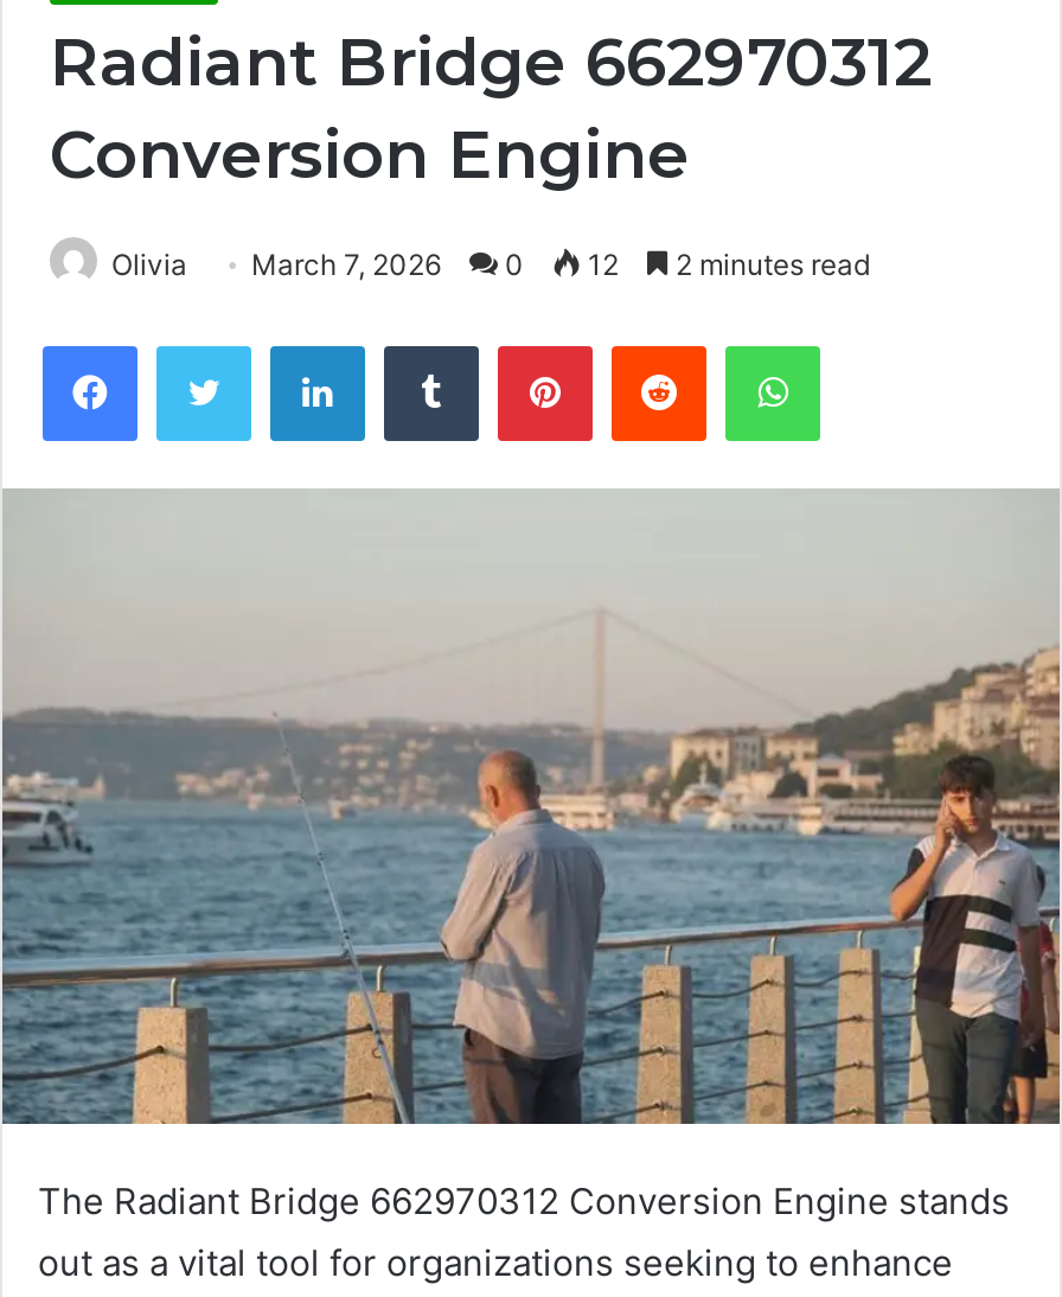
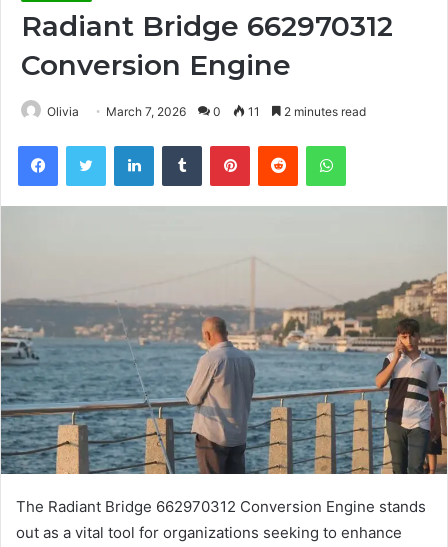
[111,246,870,281] Olivia March 7, 2026 0 12 2 minutes read -> [47,104,366,119] Olivia March 7, 2026 0 11 2 minutes read

